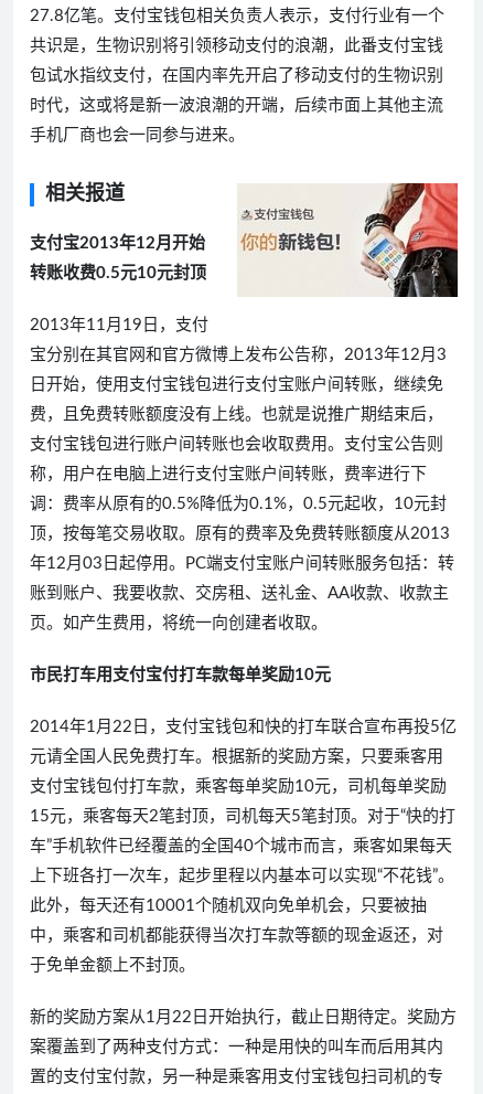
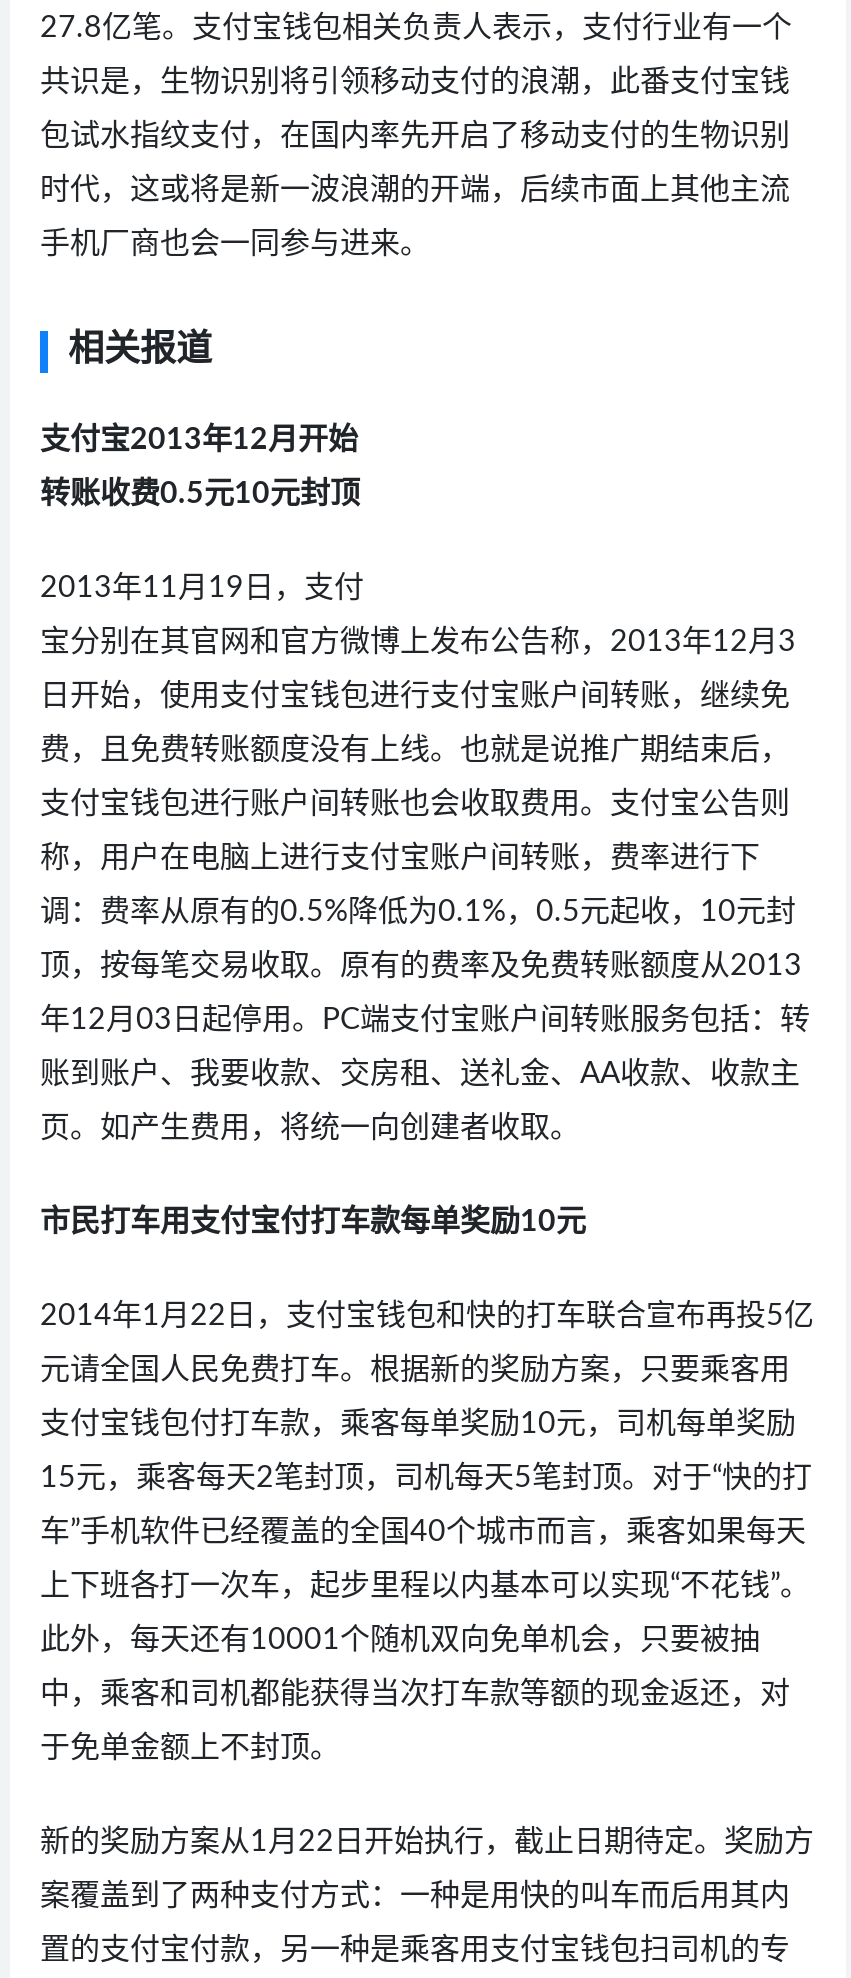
[237,182,459,298] [image] -> none

